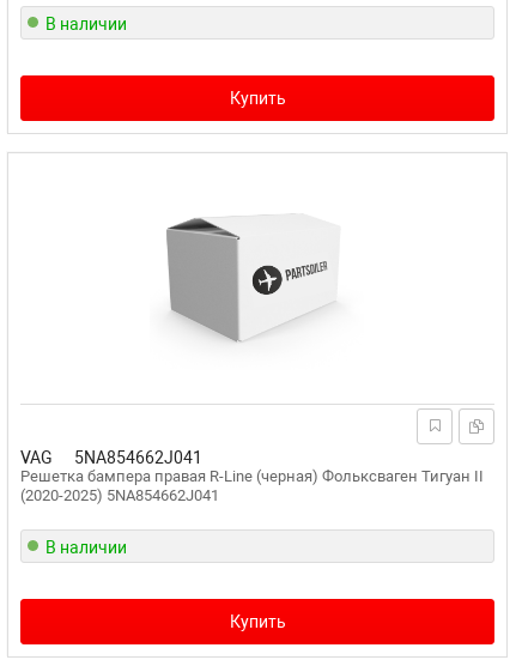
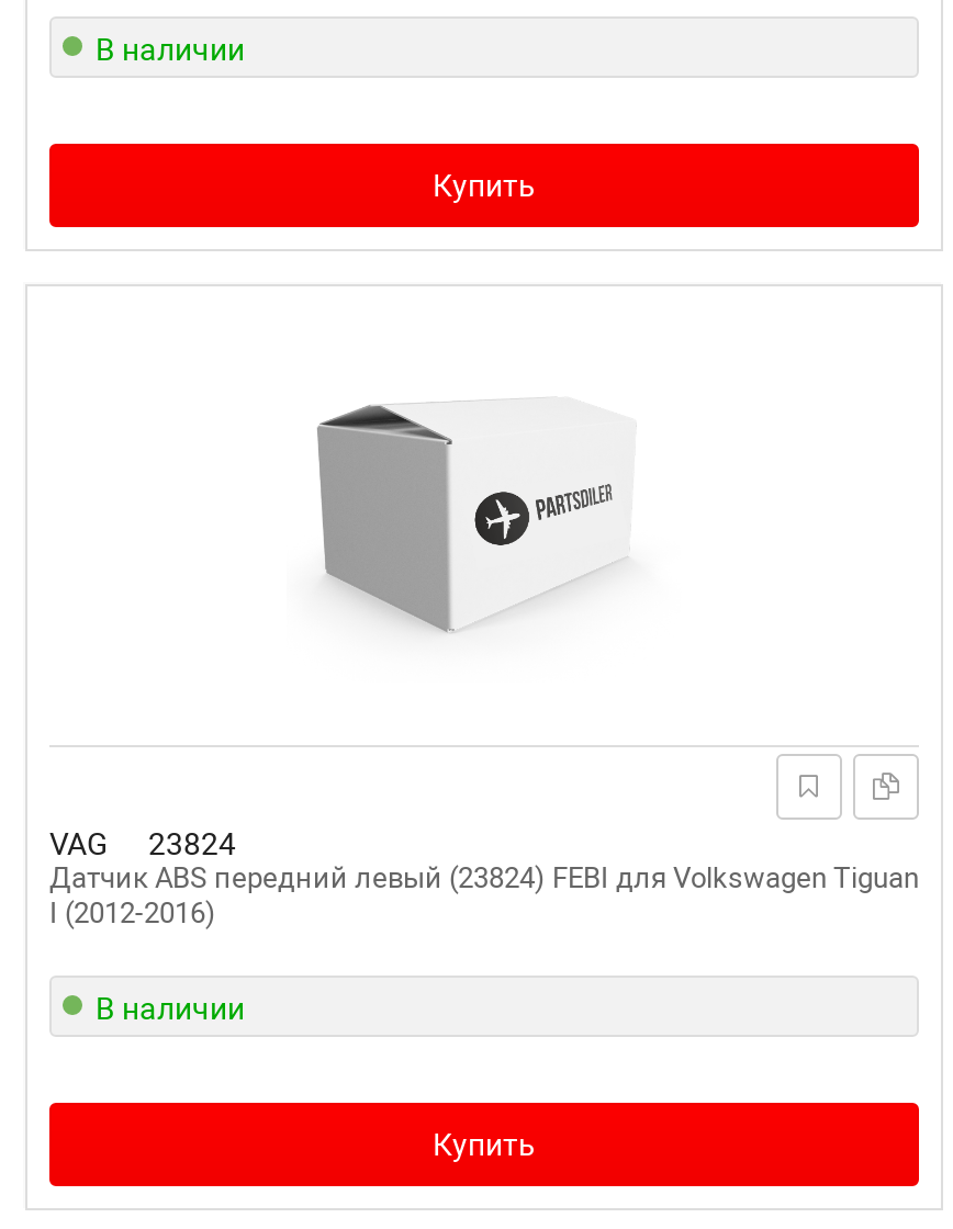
[20,448,484,504] 5NA854662J041 | Решетка бампера правая R-Line (черная) Фольксваген Тигуан II | (2020-2025) 5NA854662J041 -> [49,826,919,929] 23824 | Датчик ABS передний левый (23824) FEBI для Volkswagen Tiguan | I (2012-2016)

